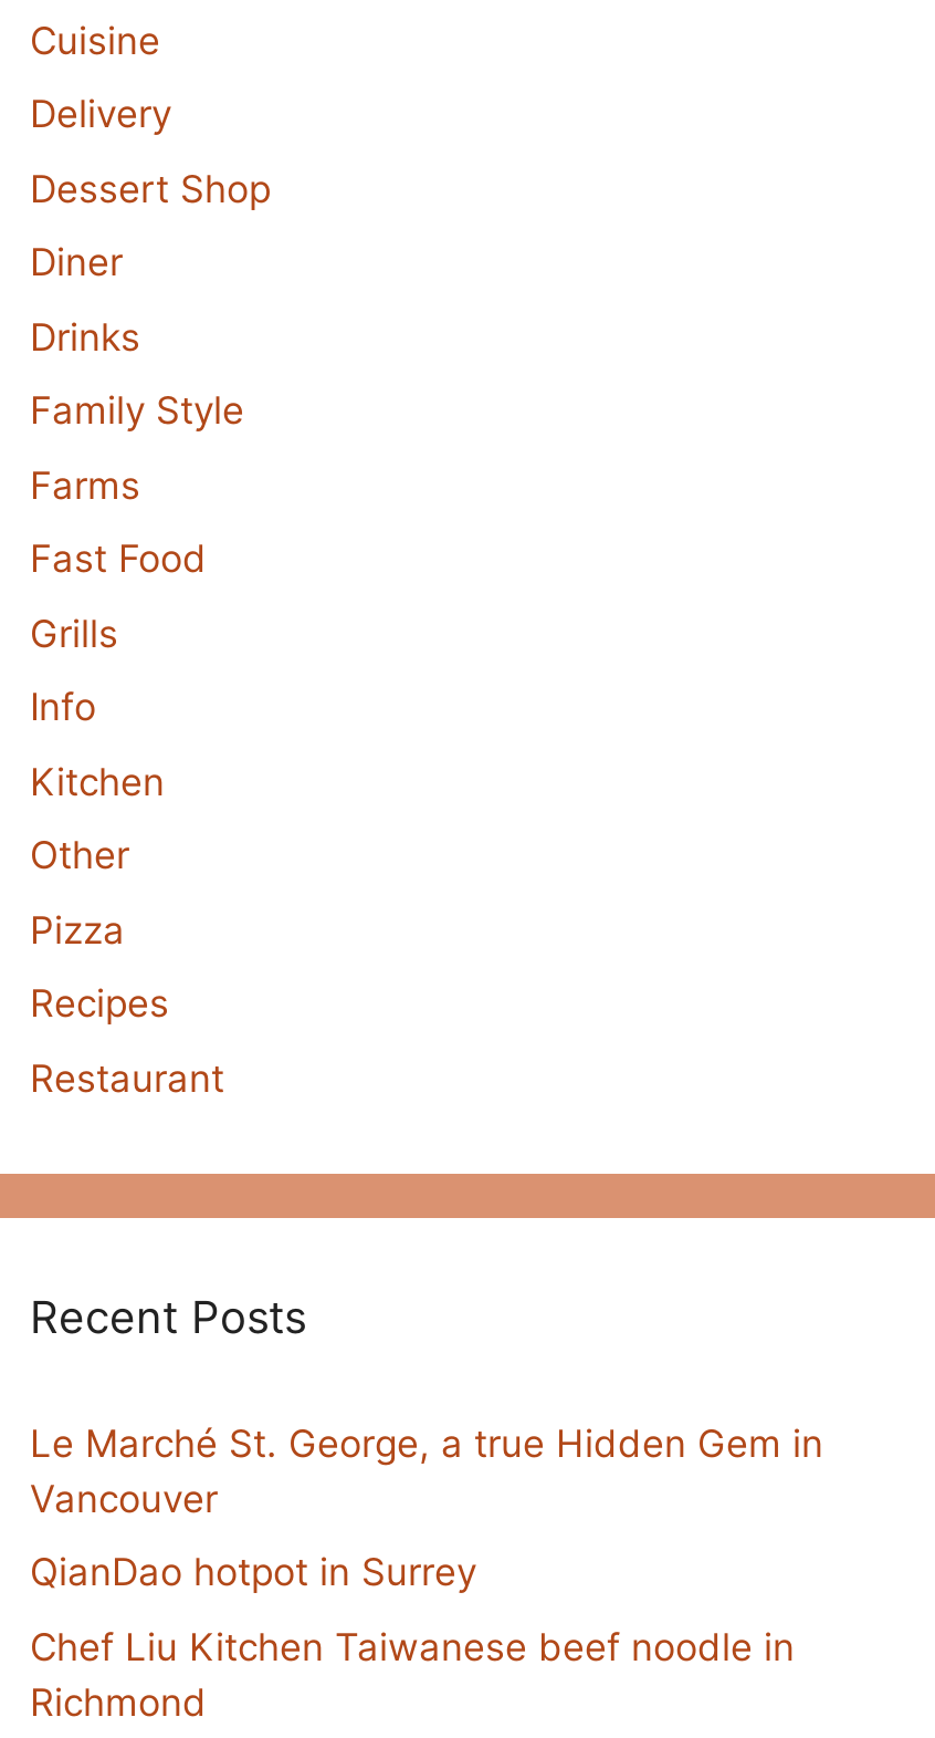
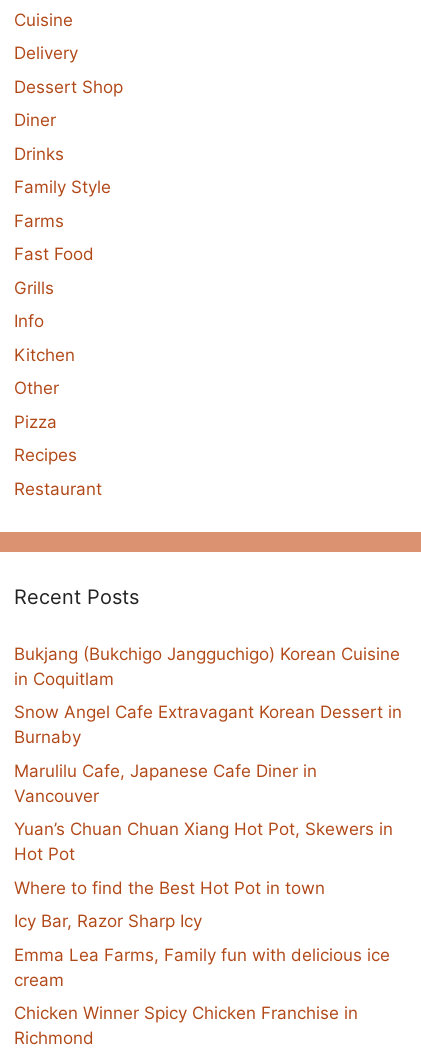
[30,1421,823,1465] Le Marché St. George, a true Hidden Gem in -> [14,644,402,781] Bukjang (Bukchigo Jangguchigo) Korean Cuisine | in Coquitlam | Snow Angel Cafe Extravagant Korean Dessert in | Burnaby | Marulilu Cafe, Japanese Cafe Diner in
[30,1551,795,1669] QianDao hotpot in Surrey | Chef Liu Kitchen Taiwanese beef noodle in -> [14,819,393,1023] Yuan’s Chuan Chuan Xiang Hot Pot, Skewers in | Hot Pot | Where to find the Best Hot Pot in town | Icy Bar, Razor Sharp Icy | Emma Lea Farms, Family fun with delicious ice | cream | Chicken Winner Spicy Chicken Franchise in

